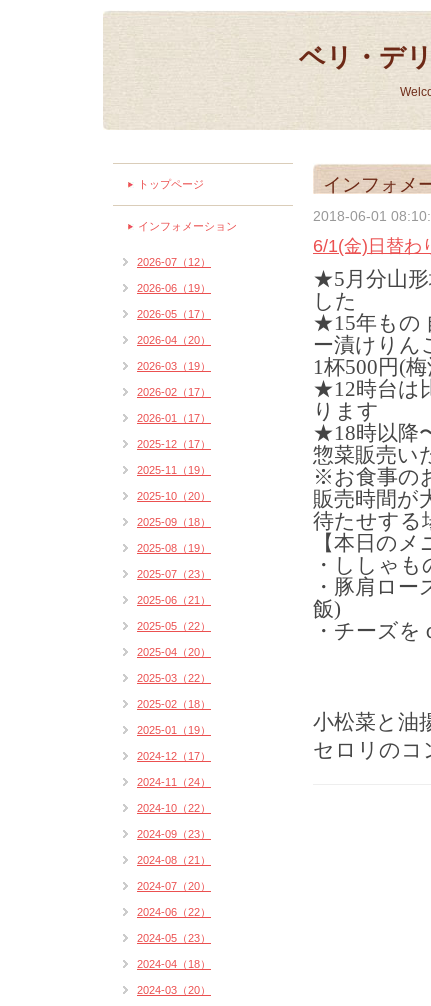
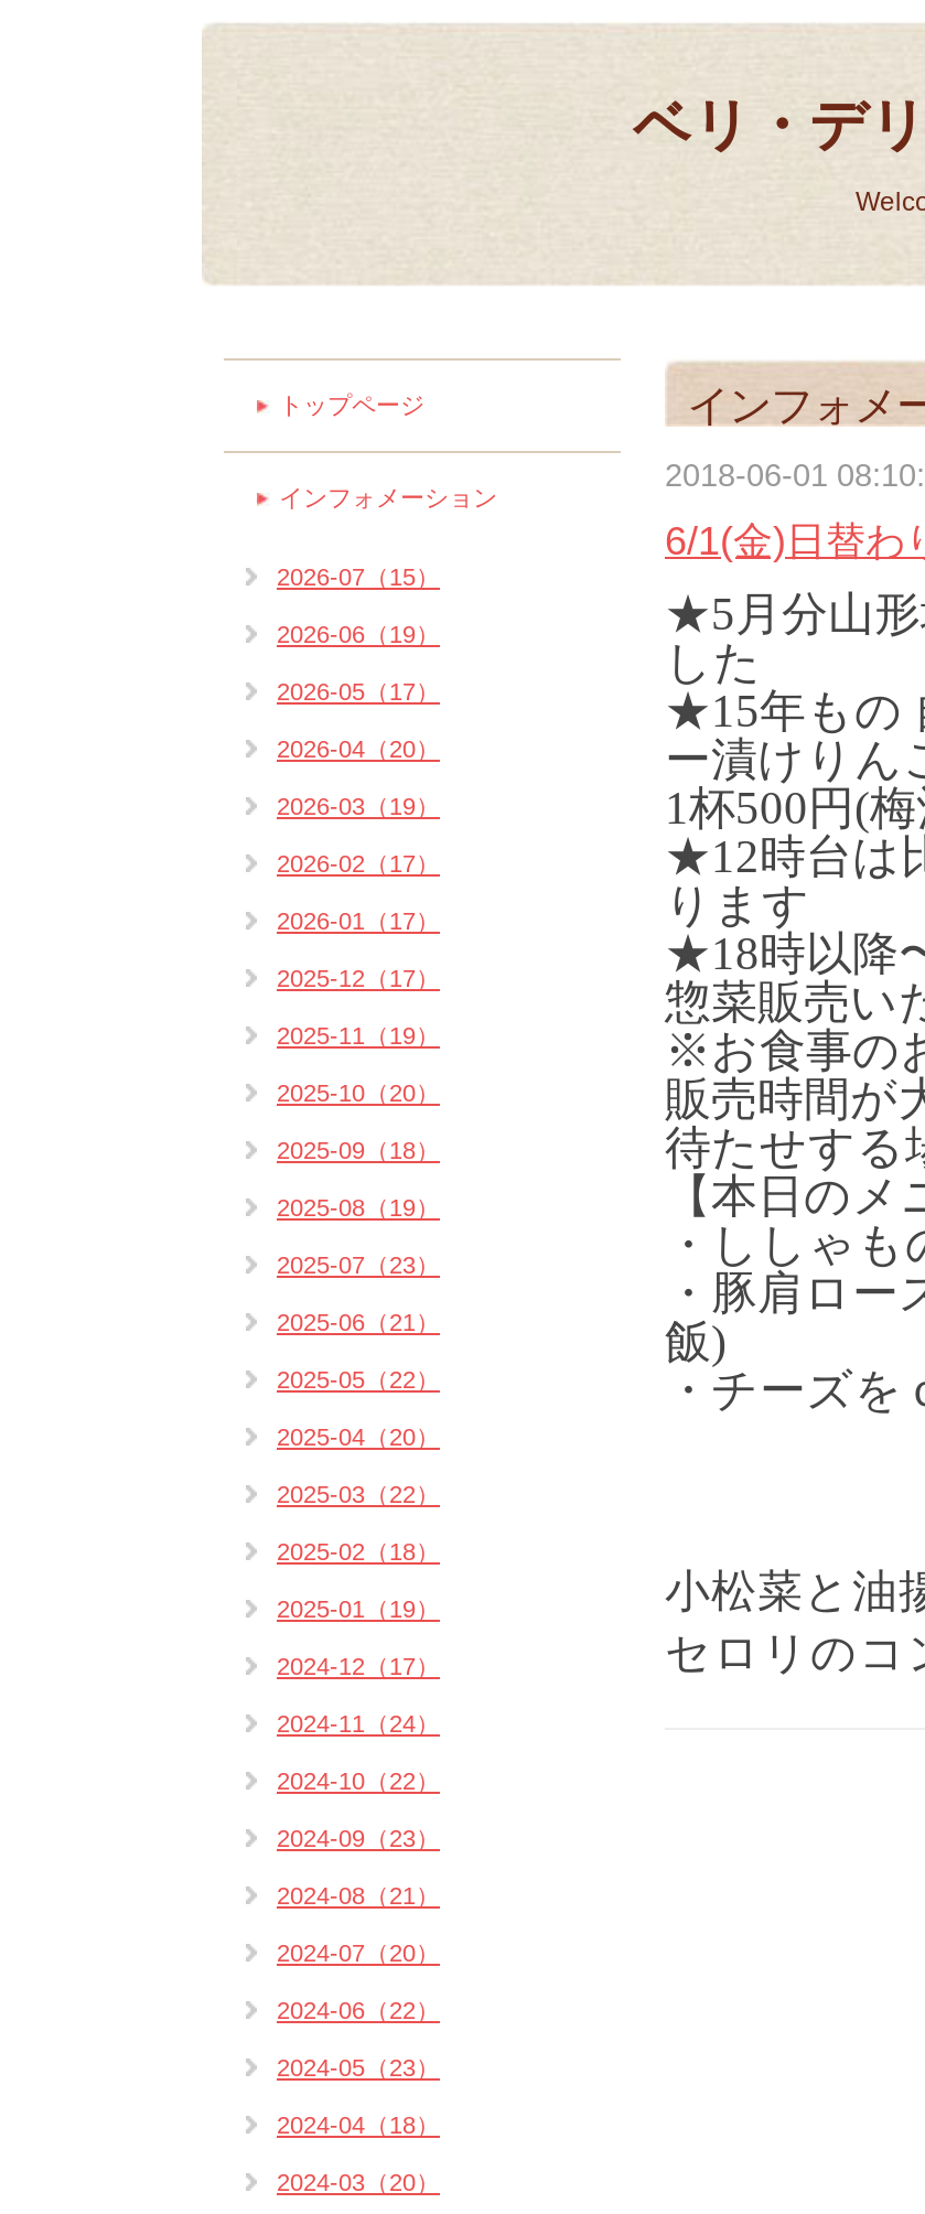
[137,256,211,268] 2026-07（12） -> [277,563,440,590] 2026-07（15）

